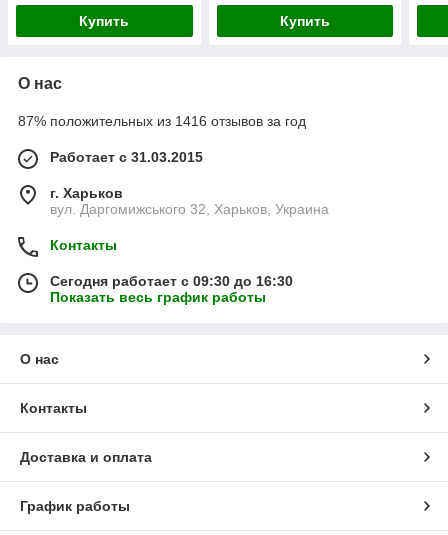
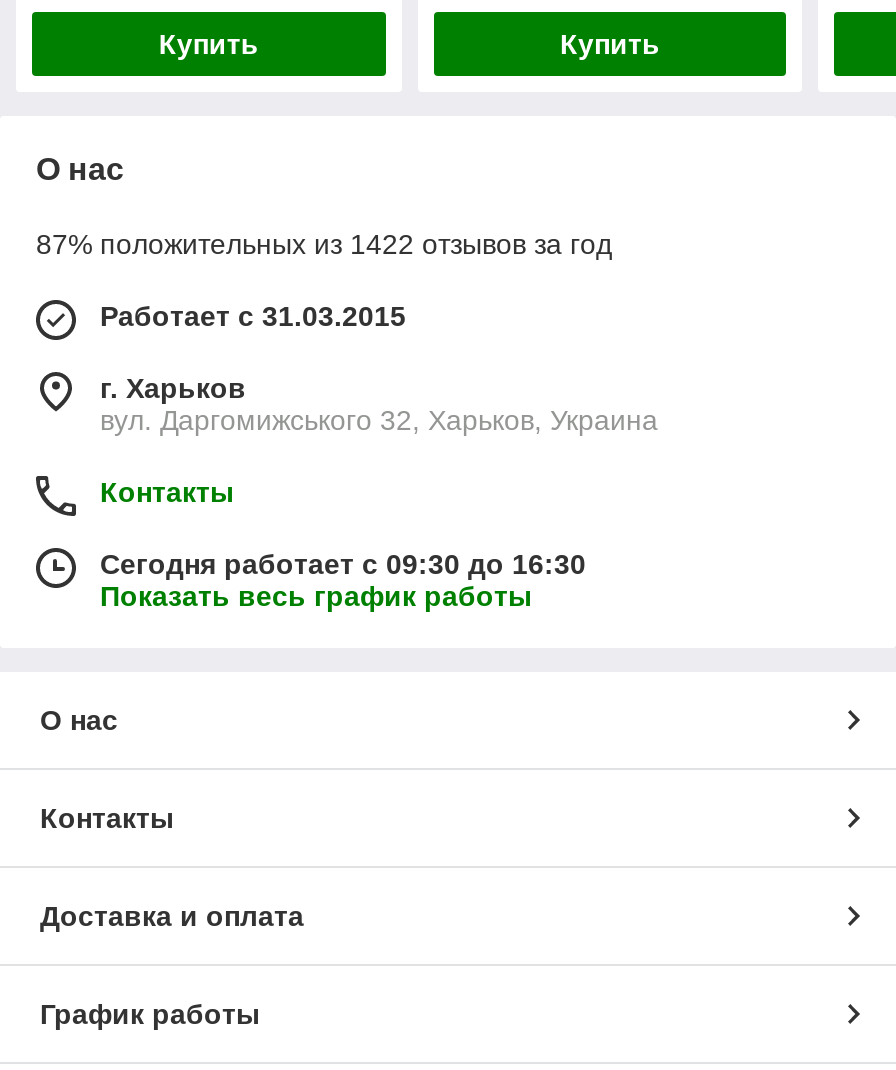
[18,113,306,129] 87% положительных из 1416 отзывов за год -> [36,228,612,260] 87% положительных из 1422 отзывов за год

